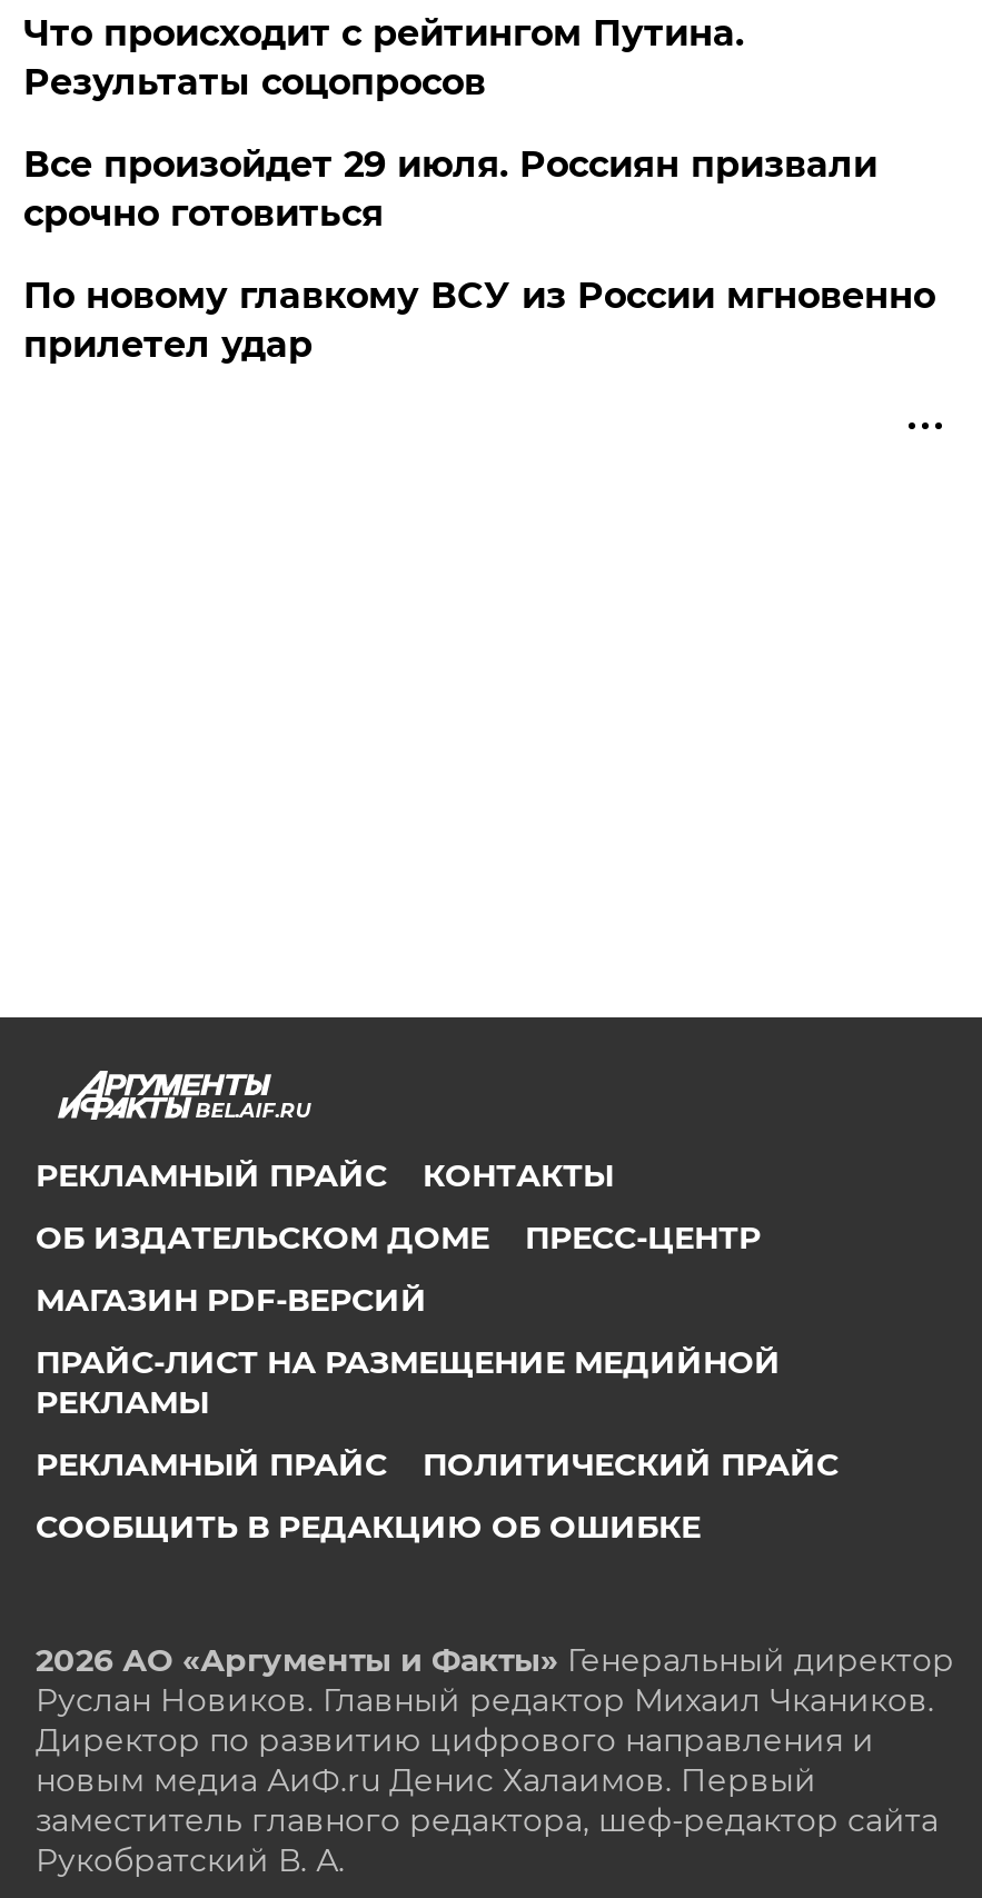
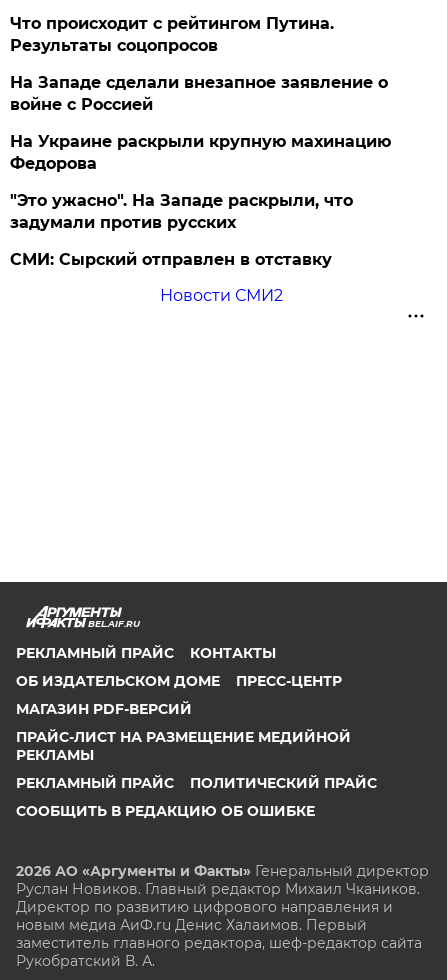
[23,143,935,366] Все произойдет 29 июля. Россиян призвали | срочно готовиться | По новому главкому ВСУ из России мгновенно | прилетел удар -> [10,73,391,305] На Западе сделали внезапное заявление о | войне с Россией | На Украине раскрыли крупную махинацию | Федорова | "Это ужасно". На Западе раскрыли, что | задумали против русских | СМИ: Сырский отправлен в отставку | Новости СМИ2

